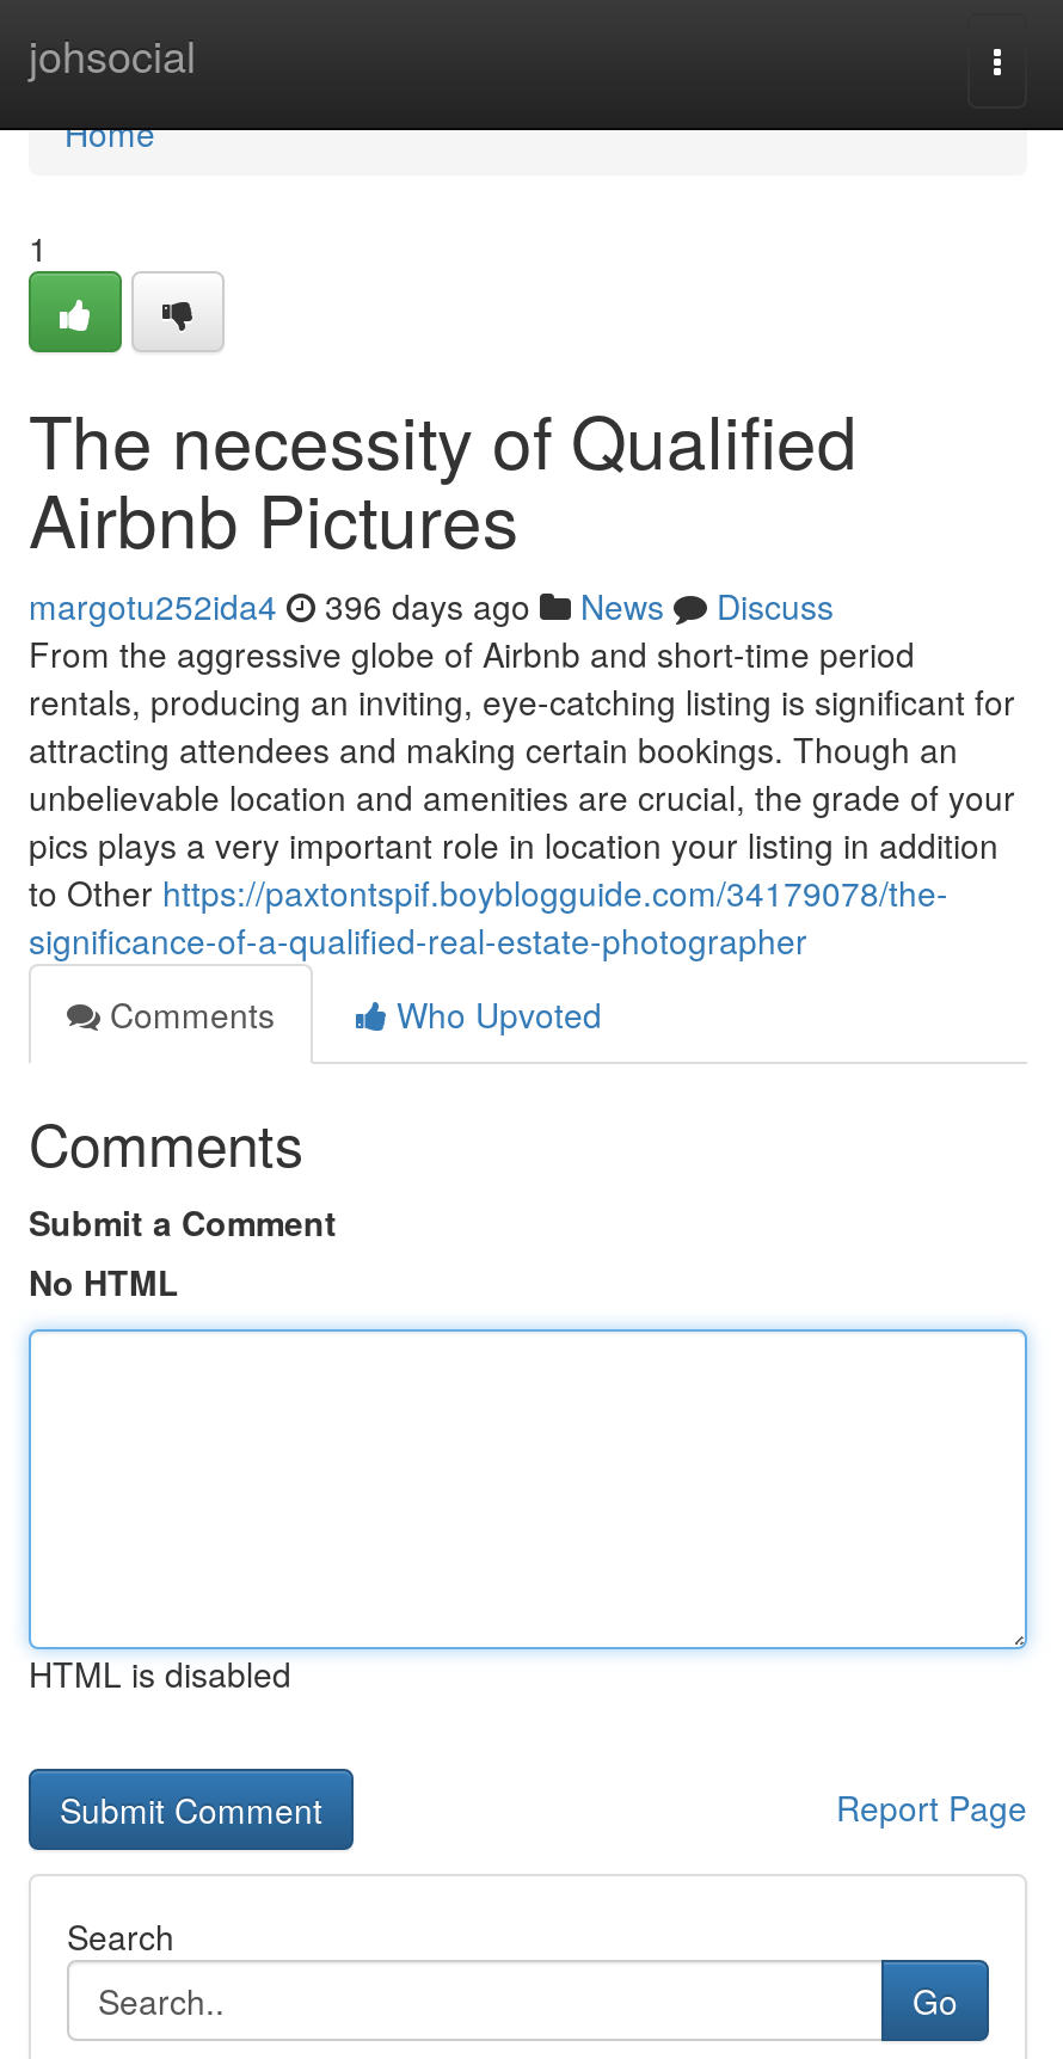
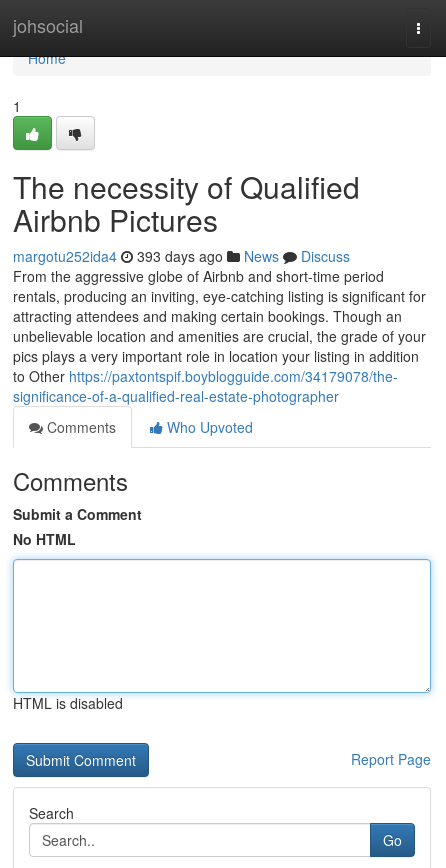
[29,582,834,629] margotu252ida4 396 days ago News Discuss -> [13,246,350,266] margotu252ida4 393 days ago News Discuss

